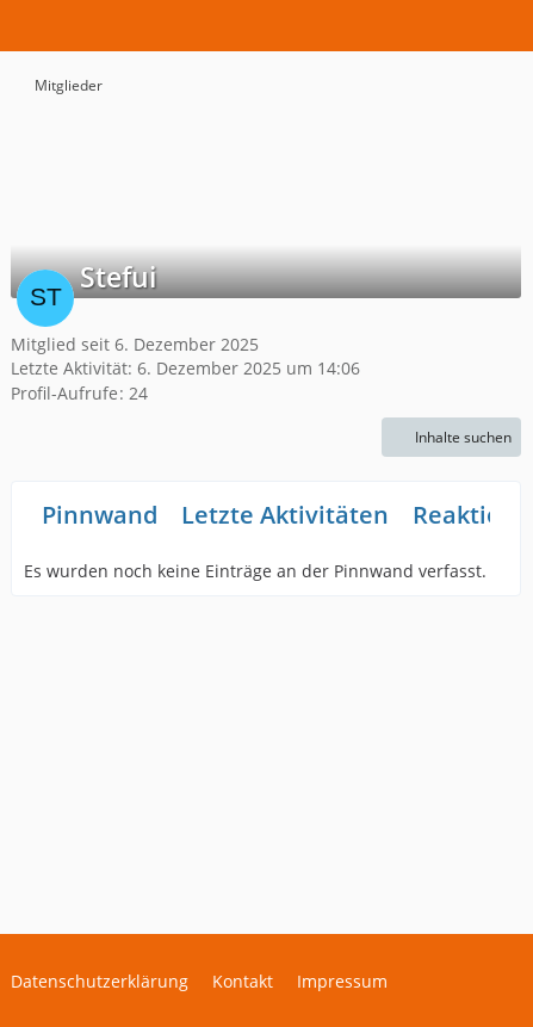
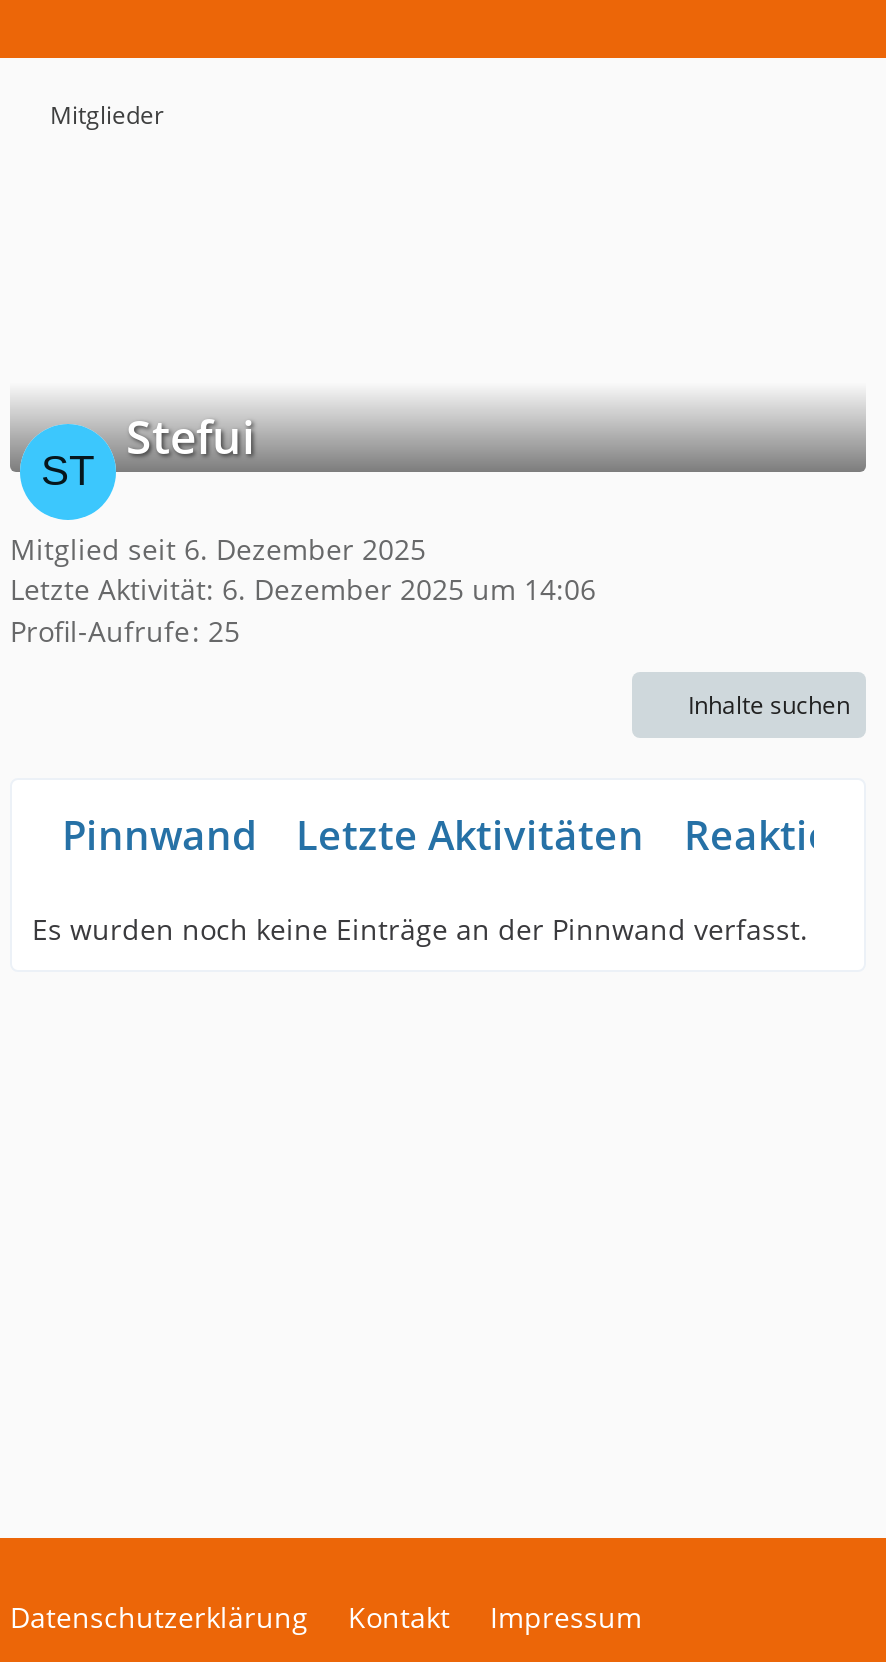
[11,382,148,405] Profil-Aufrufe 24 -> [10,612,240,650] Profil-Aufrufe 25

